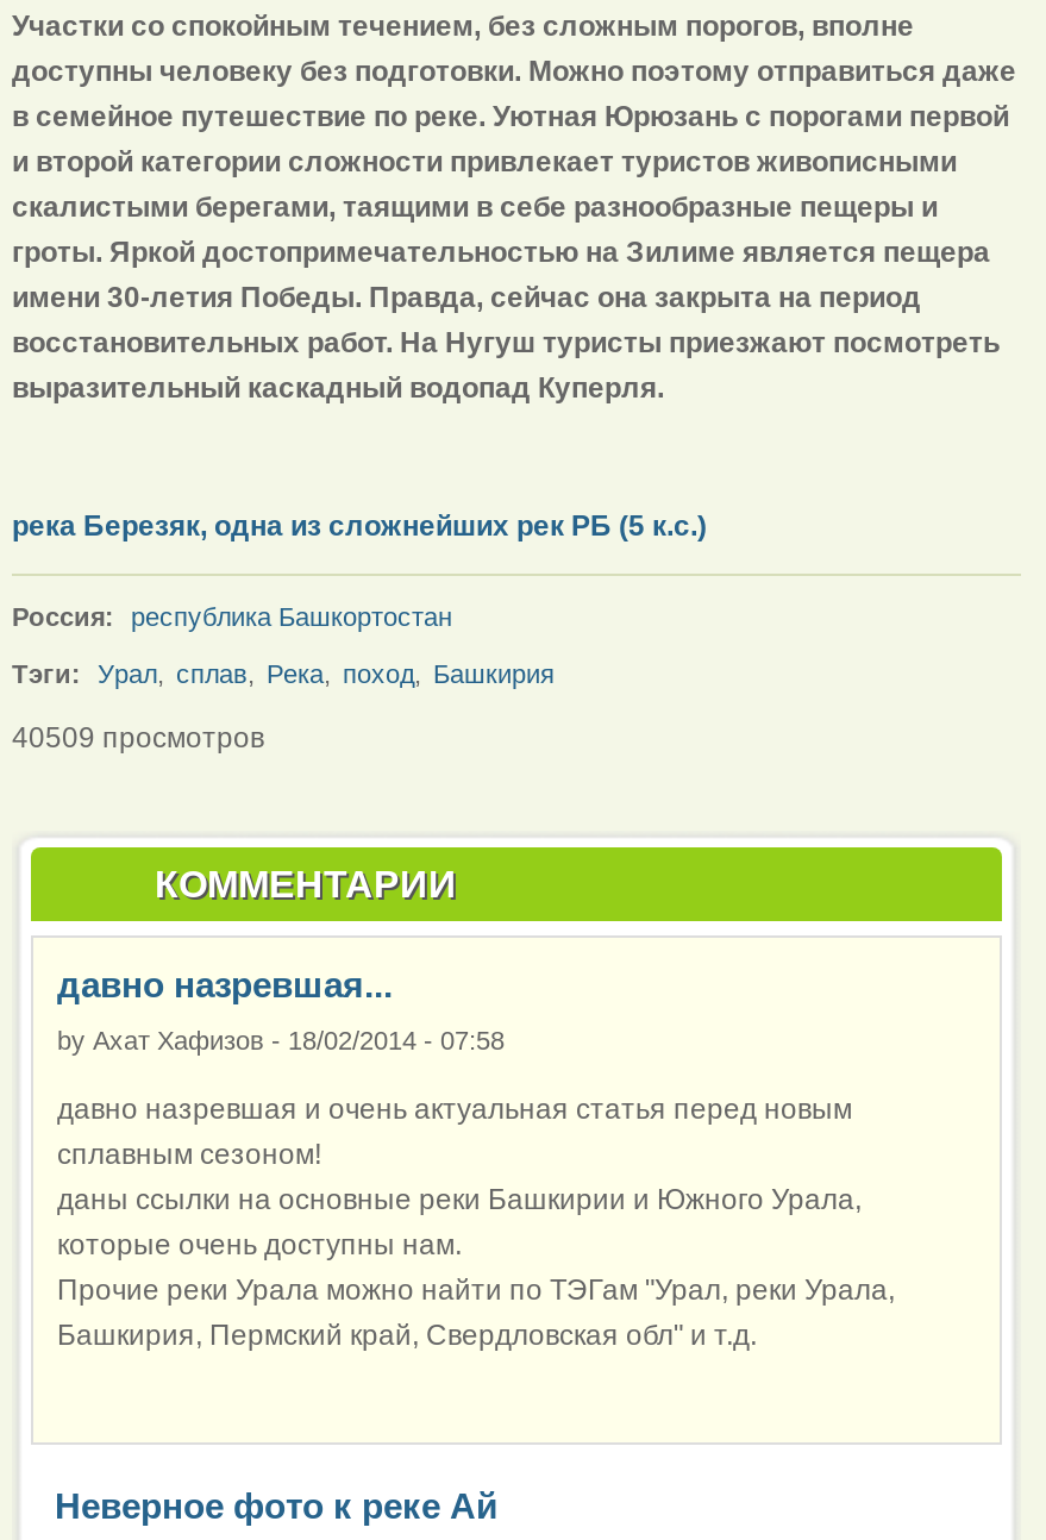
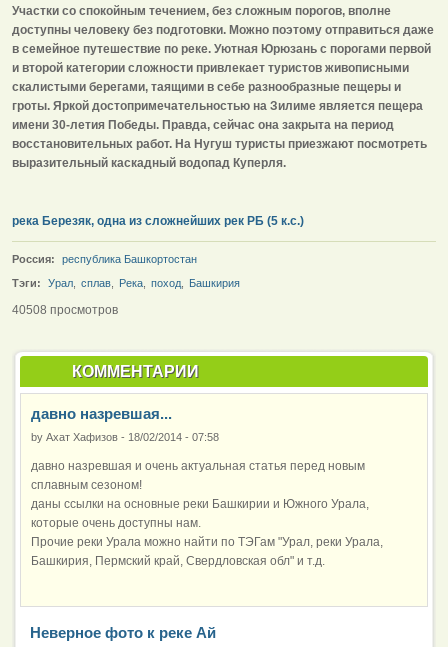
[12,720,264,754] 40509 просмотров -> [12,303,118,317] 40508 просмотров

